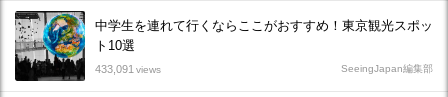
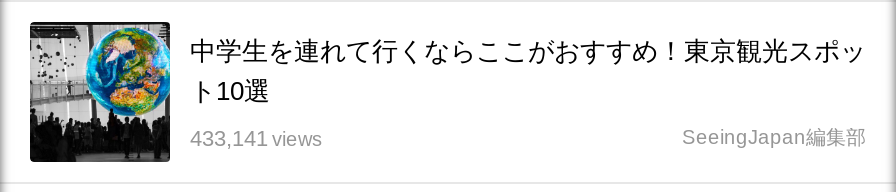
[95,63,161,75] 433,091 views -> [190,126,322,150] 433,141 views

